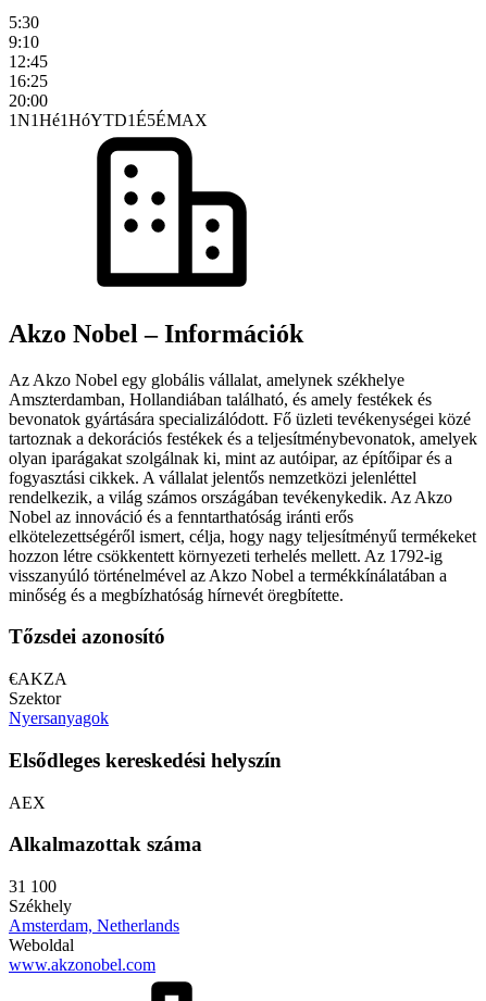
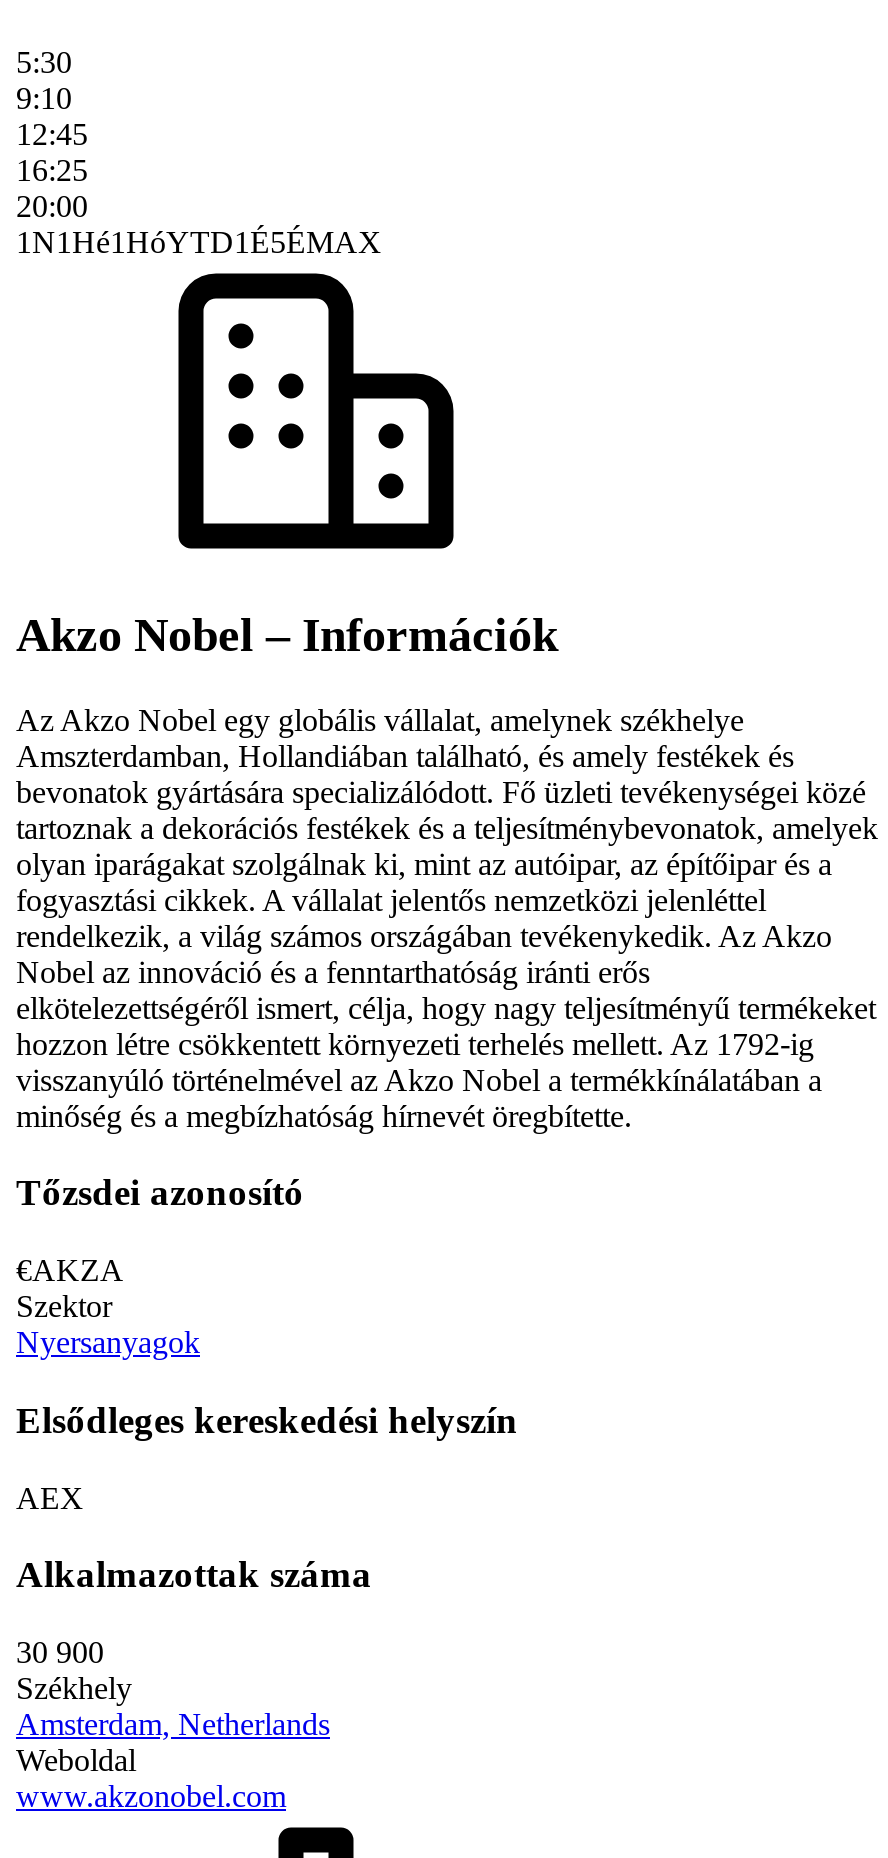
[9,877,57,896] 31 100 -> [16,1635,104,1669] 30 900

